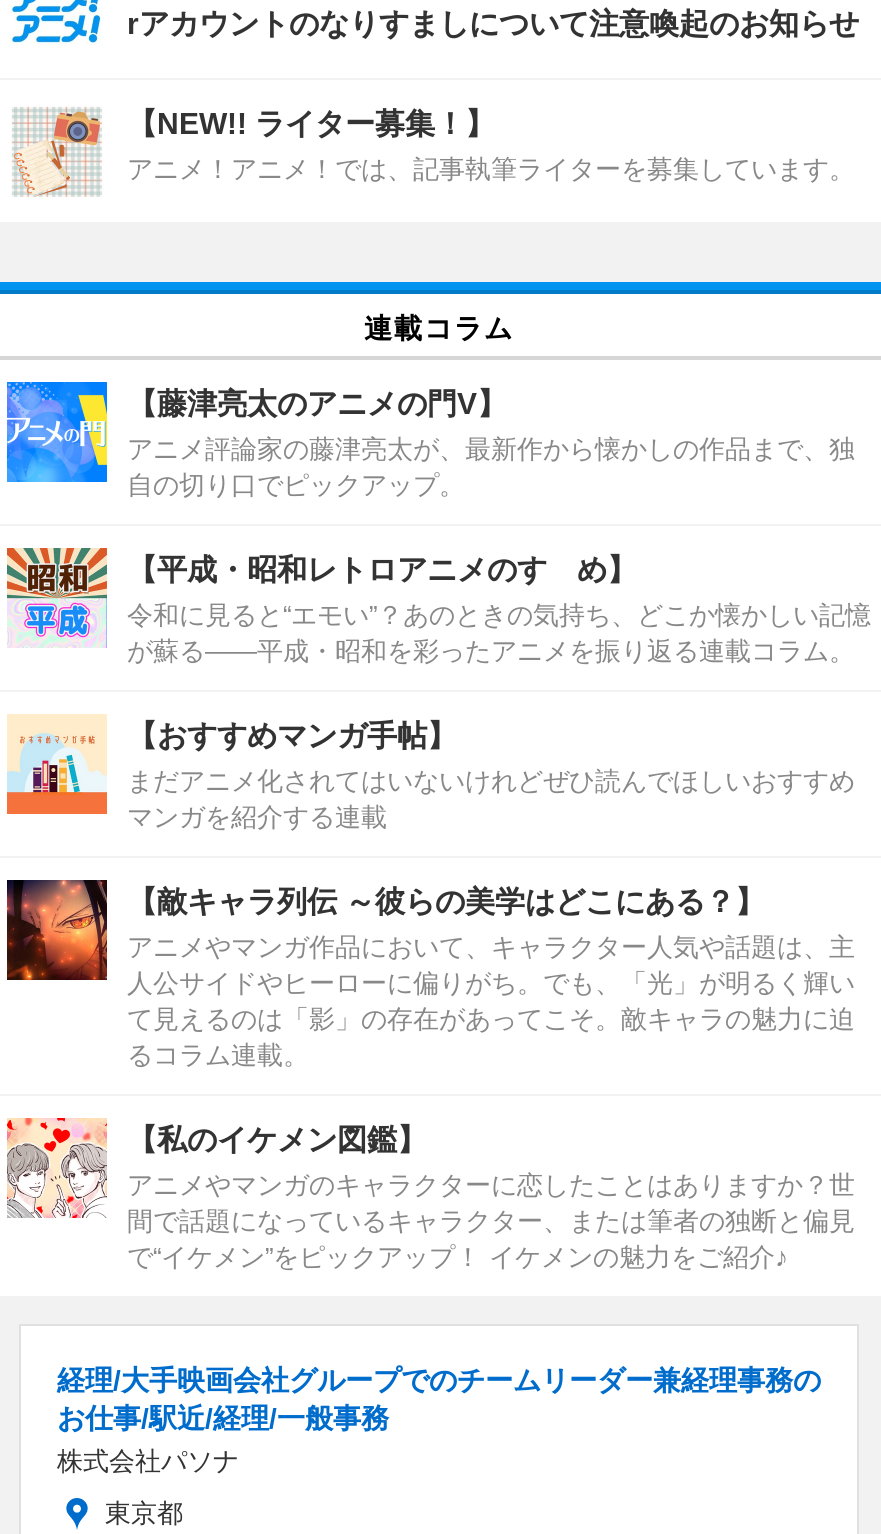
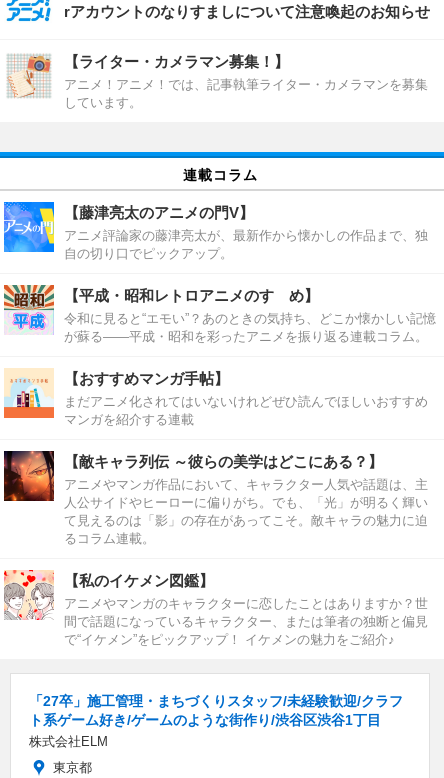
[127,105,855,183] 【NEW!! ライター募集！】 | アニメ！アニメ！では、記事執筆ライターを募集しています。 -> [64,53,428,110] 【ライター・カメラマン募集！】 | アニメ！アニメ！では、記事執筆ライター・カメラマンを募集 | しています。
[57,1363,821,1475] 経理/大手映画会社グループでのチームリーダー兼経理事務の | お仕事/駅近/経理/一般事務 | 株式会社パソナ -> [29,693,403,749] 「27卒」施工管理・まちづくりスタッフ/未経験歓迎/クラフ | ト系ゲーム好き/ゲームのような街作り/渋谷区渋谷1丁目 | 株式会社ELM

